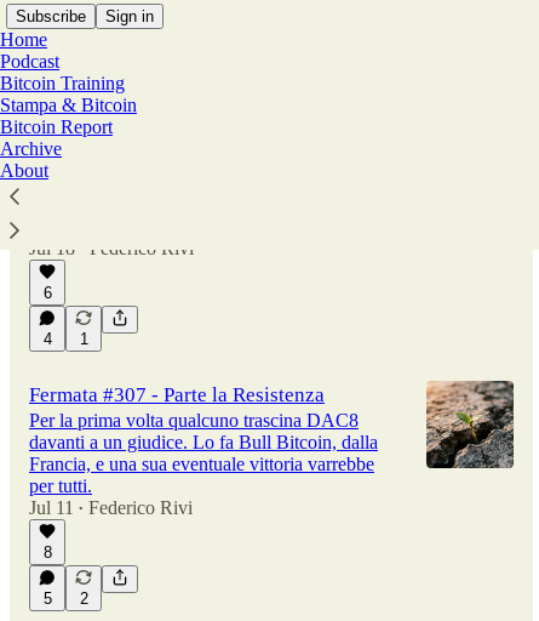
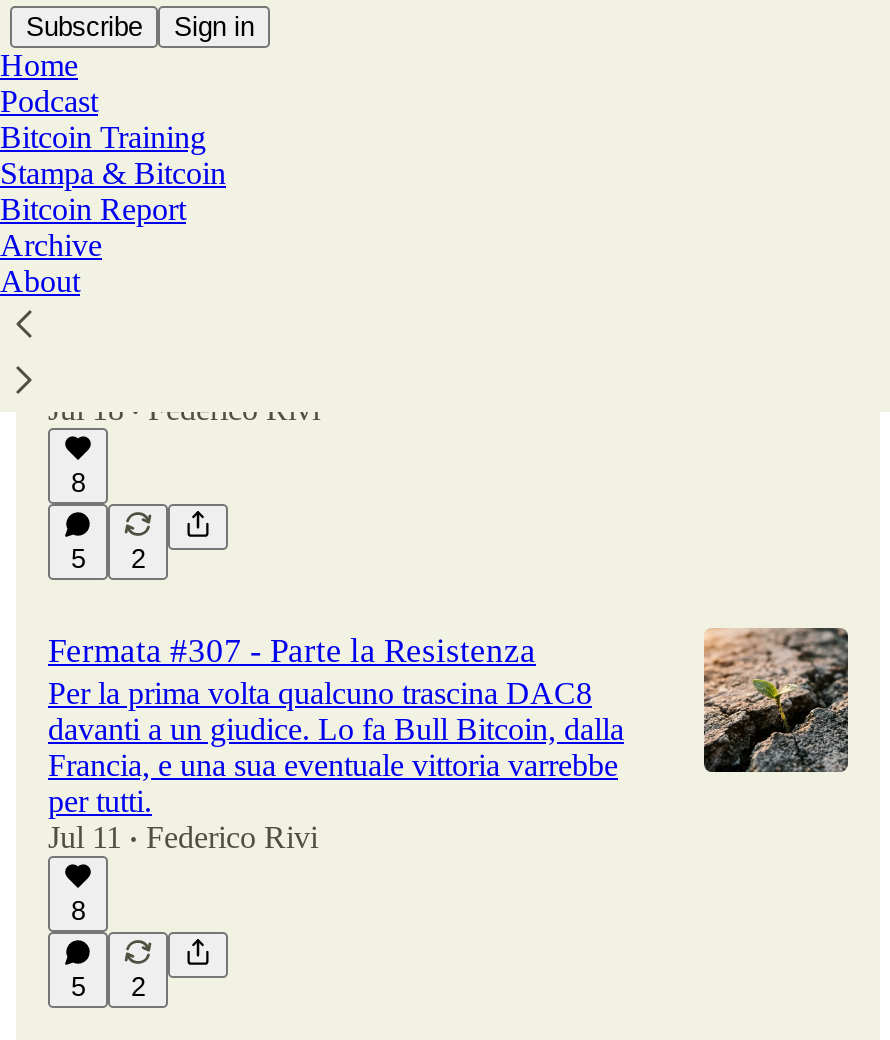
[43,284,51,302] 6 -> [71,468,85,498] 8
[43,330,51,348] 4 -> [71,544,85,574] 5
[79,330,88,348] 1 -> [131,544,145,574] 2

